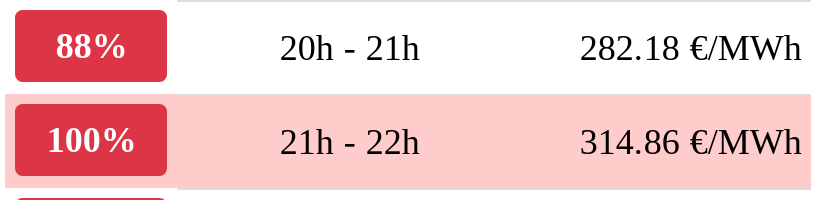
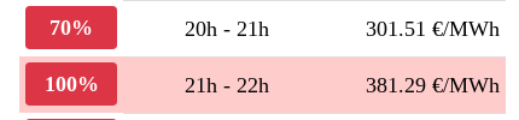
[56,25,128,65] 88% -> [50,15,93,39] 70%
[580,27,802,67] 282.18 €/MWh -> [366,16,500,40] 301.51 €/MWh
[580,121,802,161] 314.86 €/MWh -> [366,73,500,97] 381.29 €/MWh

